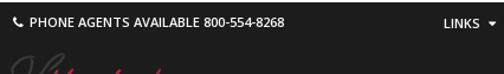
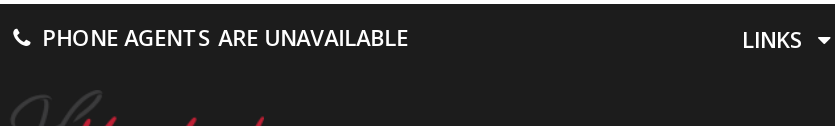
[26,13,284,31] PHONE AGENTS AVAILABLE 800-554-8268 -> [36,22,408,52] PHONE AGENTS ARE UNAVAILABLE

